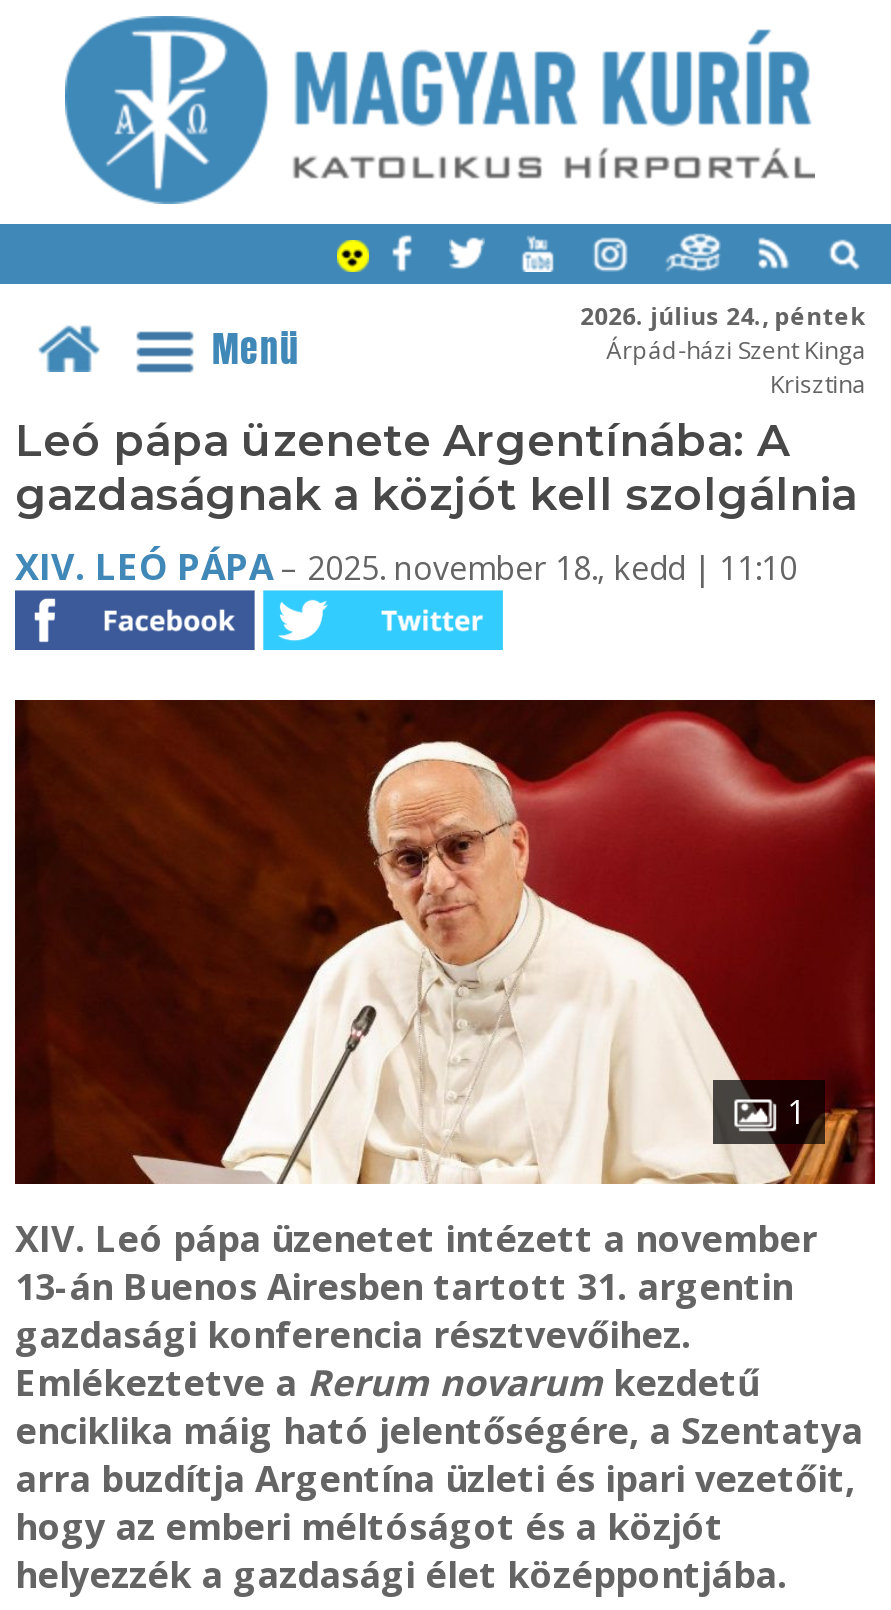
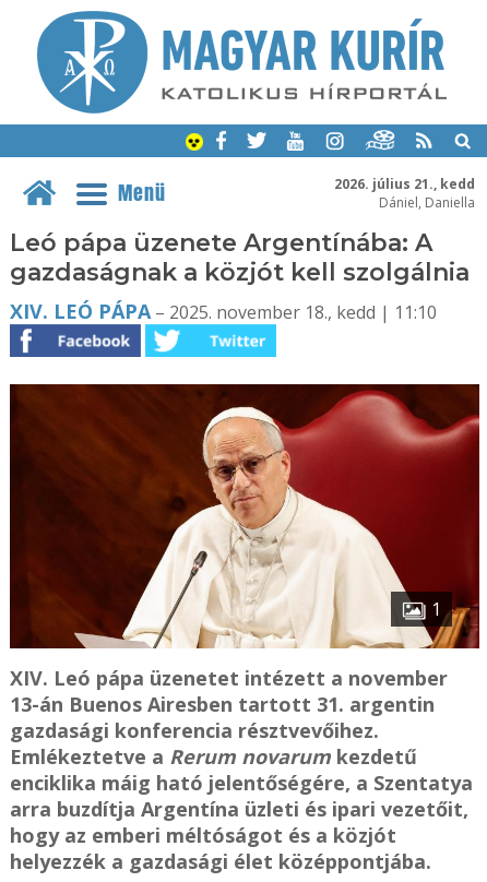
[580,298,866,400] 2026. július 24., péntek | Árpád-házi Szent Kinga | Krisztina -> [334,174,475,211] 2026. július 21., kedd | Dániel, Daniella

